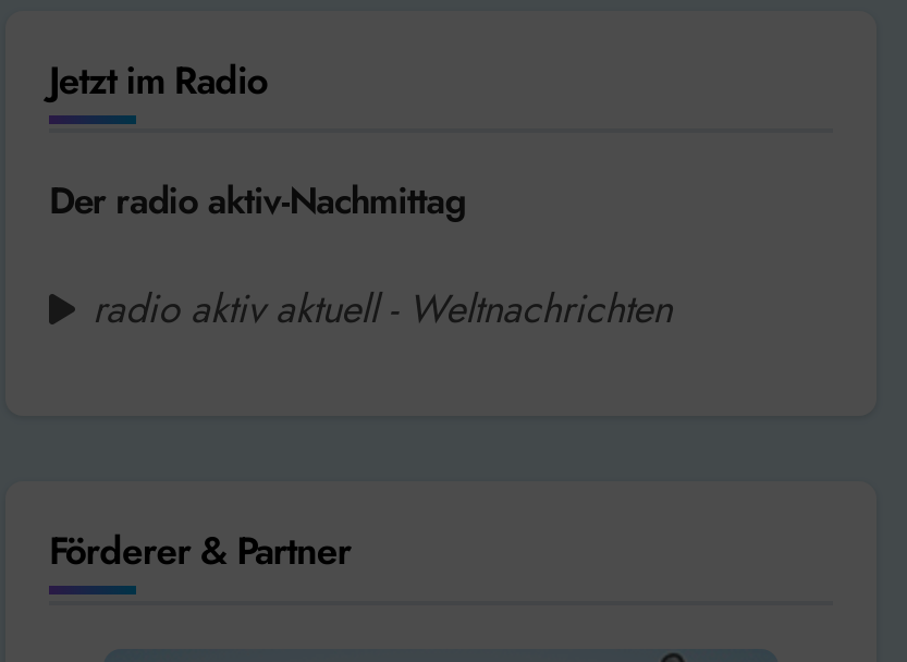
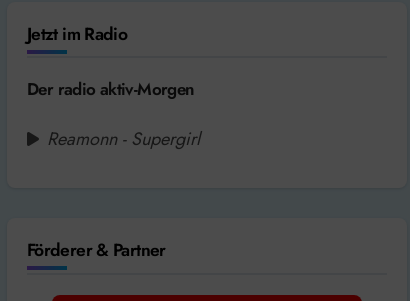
[49,175,465,227] Der radio aktiv-Nachmittag -> [27,77,194,101] Der radio aktiv-Morgen
[93,282,672,338] radio aktiv aktuell - Weltnachrichten -> [47,126,200,152] Reamonn - Supergirl

